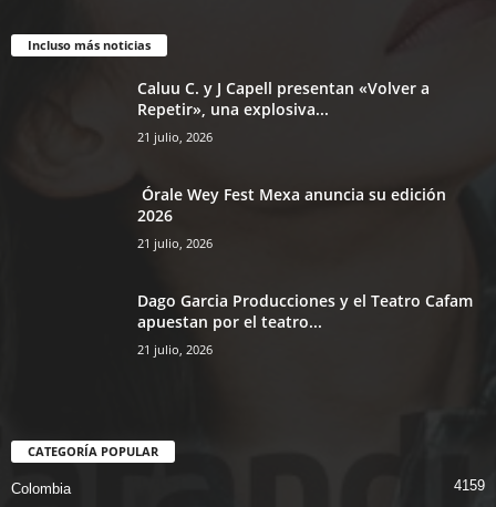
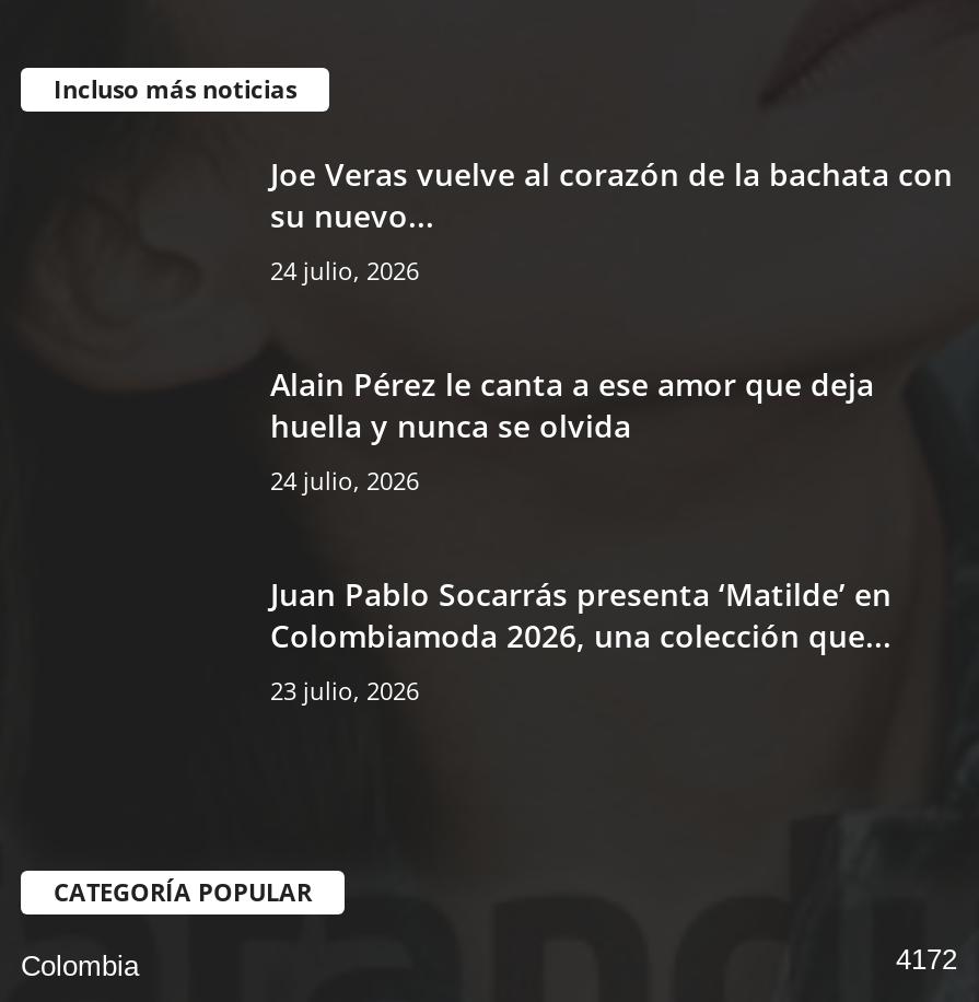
[137,78,430,145] Caluu C. y J Capell presentan «Volver a | Repetir», una explosiva... | 21 julio, 2026 -> [270,154,953,287] Joe Veras vuelve al corazón de la bachata con | su nuevo... | 24 julio, 2026
[137,184,446,252] Órale Wey Fest Mexa anuncia su edición | 2026 | 21 julio, 2026 -> [270,364,874,497] Alain Pérez le canta a ese amor que deja | huella y nunca se olvida | 24 julio, 2026
[137,290,473,358] Dago Garcia Producciones y el Teatro Cafam | apuestan por el teatro... | 21 julio, 2026 -> [270,574,891,708] Juan Pablo Socarrás presenta ‘Matilde’ en | Colombiamoda 2026, una colección que... | 23 julio, 2026
[454,478,485,494] 4159 -> [896,944,957,977] 4172

